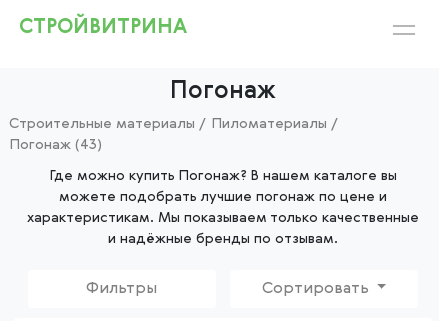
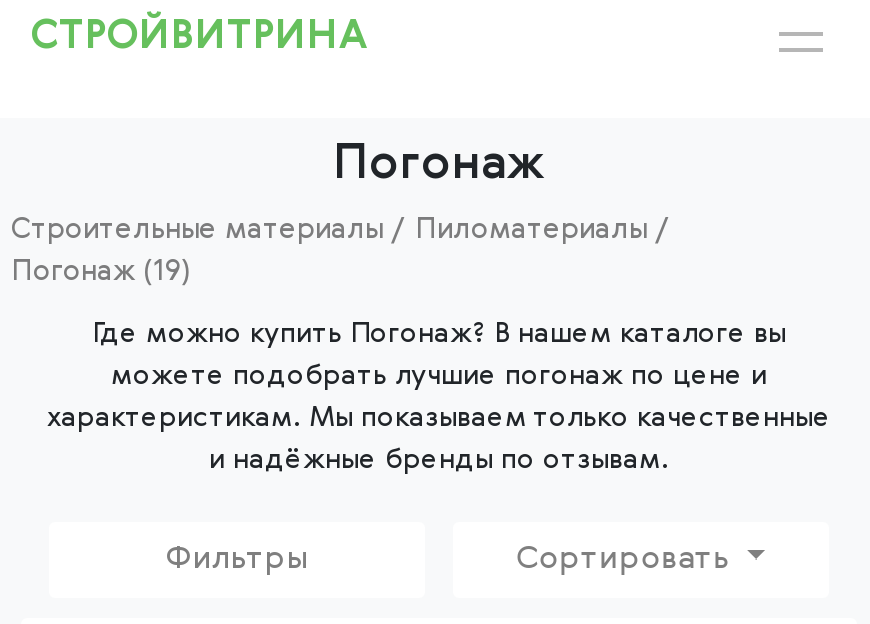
[9,138,102,152] Погонаж (43) -> [11,258,191,286] Погонаж (19)

